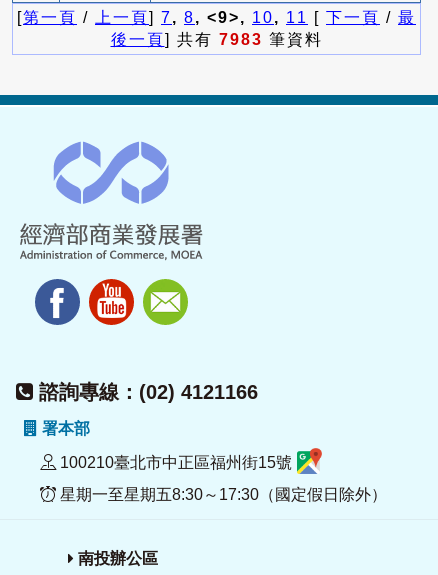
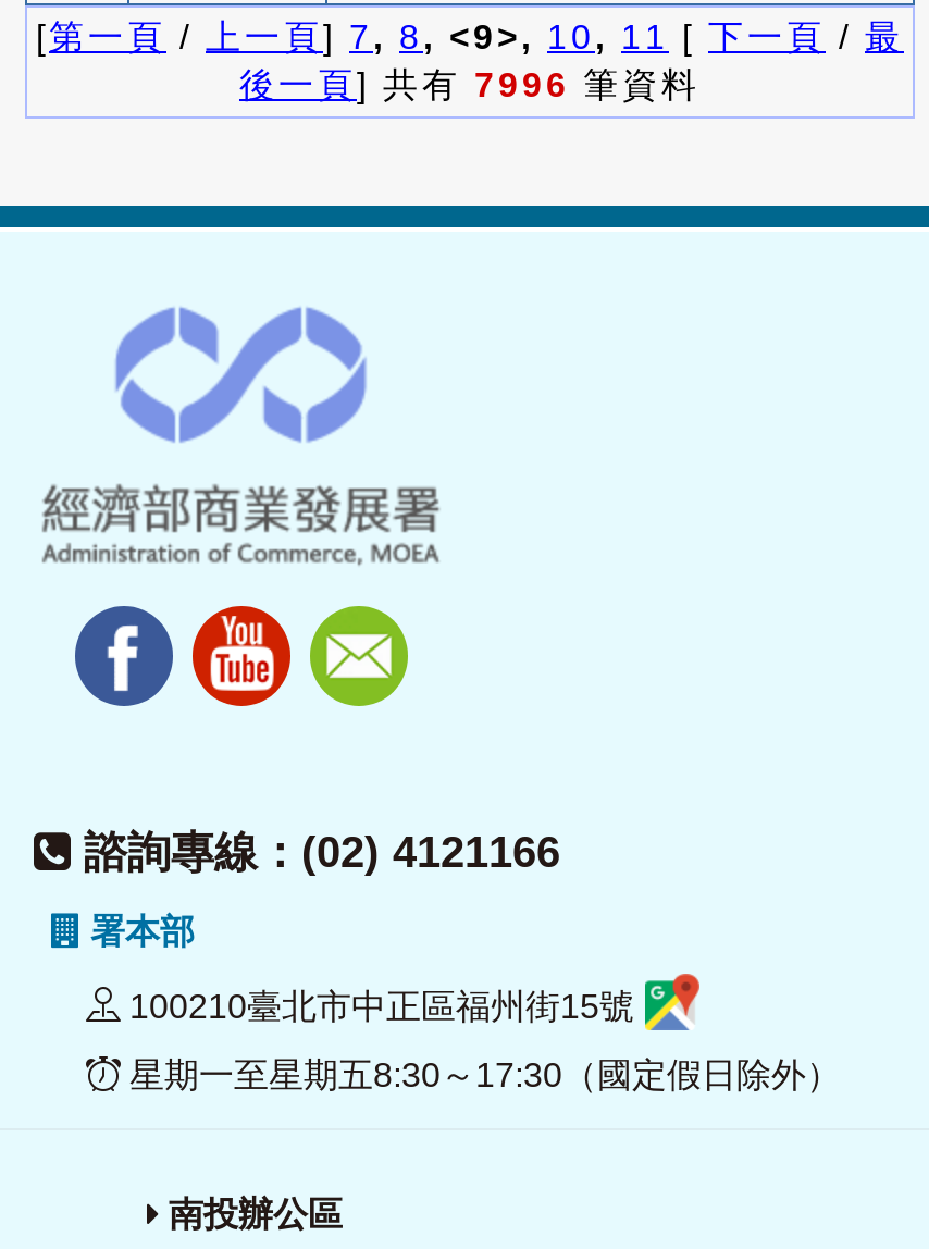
[110,31,322,48] 後一頁] 共有7983筆資料 -> [239,66,701,103] 後一頁] 共有7996筆資料

